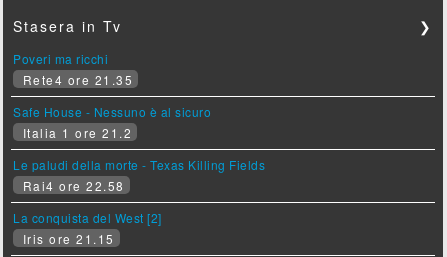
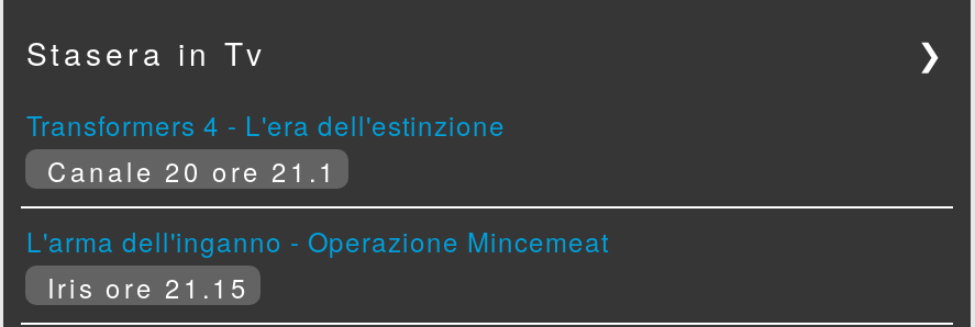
[13,50,265,226] Poveri ma ricchi | Rete4 ore 21.35 | Safe House - Nessuno è al sicuro | Italia 1 ore 21.2 | Le paludi della morte - Texas Killing Fields | Rai4 ore 22.58 | La conquista del West [2] -> [26,106,609,260] Transformers 4 - L'era dell'estinzione | Canale 20 ore 21.1 | L'arma dell'inganno - Operazione Mincemeat

